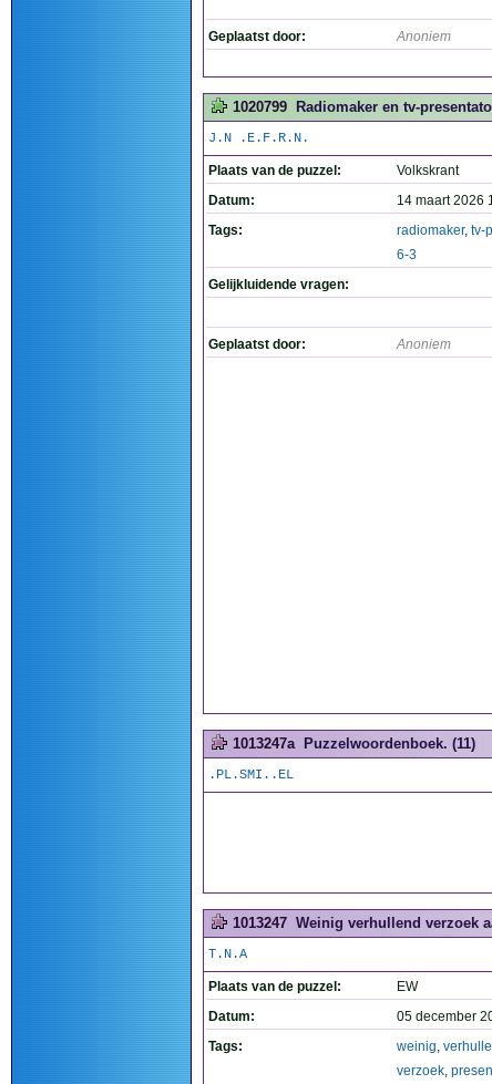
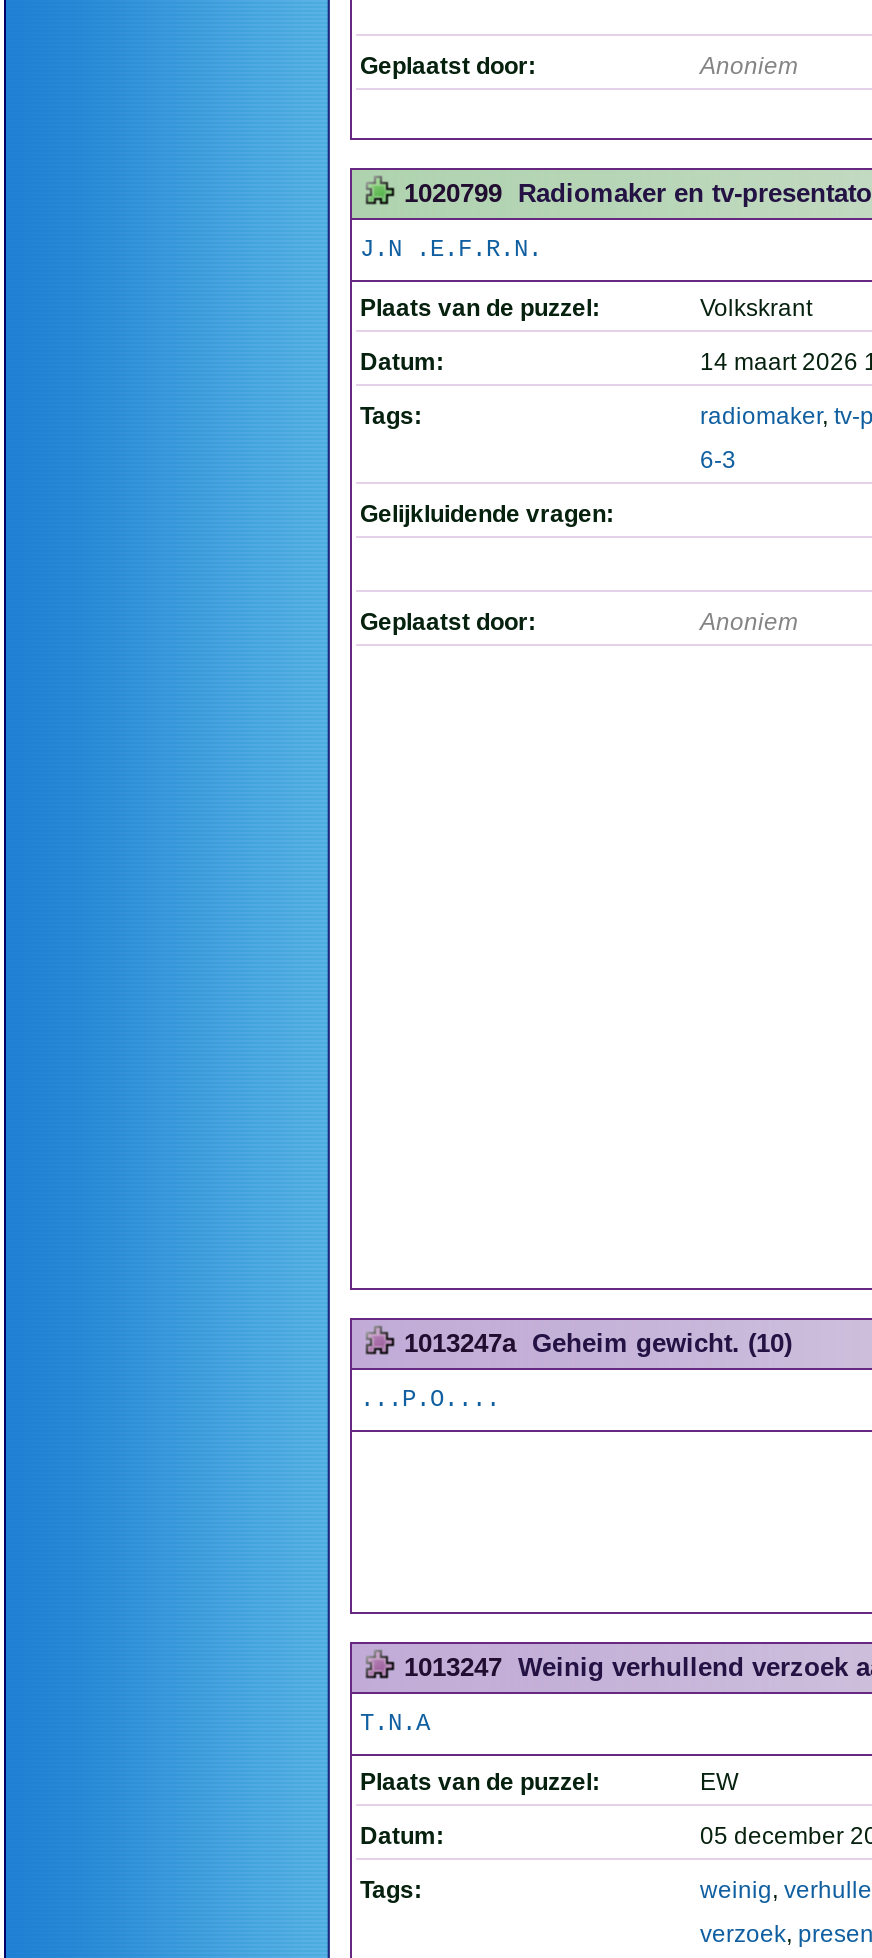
[233,735,475,752] 1013247a Puzzelwoordenboek. (11) -> [404,1328,792,1358] 1013247a Geheim gewicht. (10)
[208,767,294,783] .PL.SMI..EL -> [360,1386,500,1414] ...P.O....

